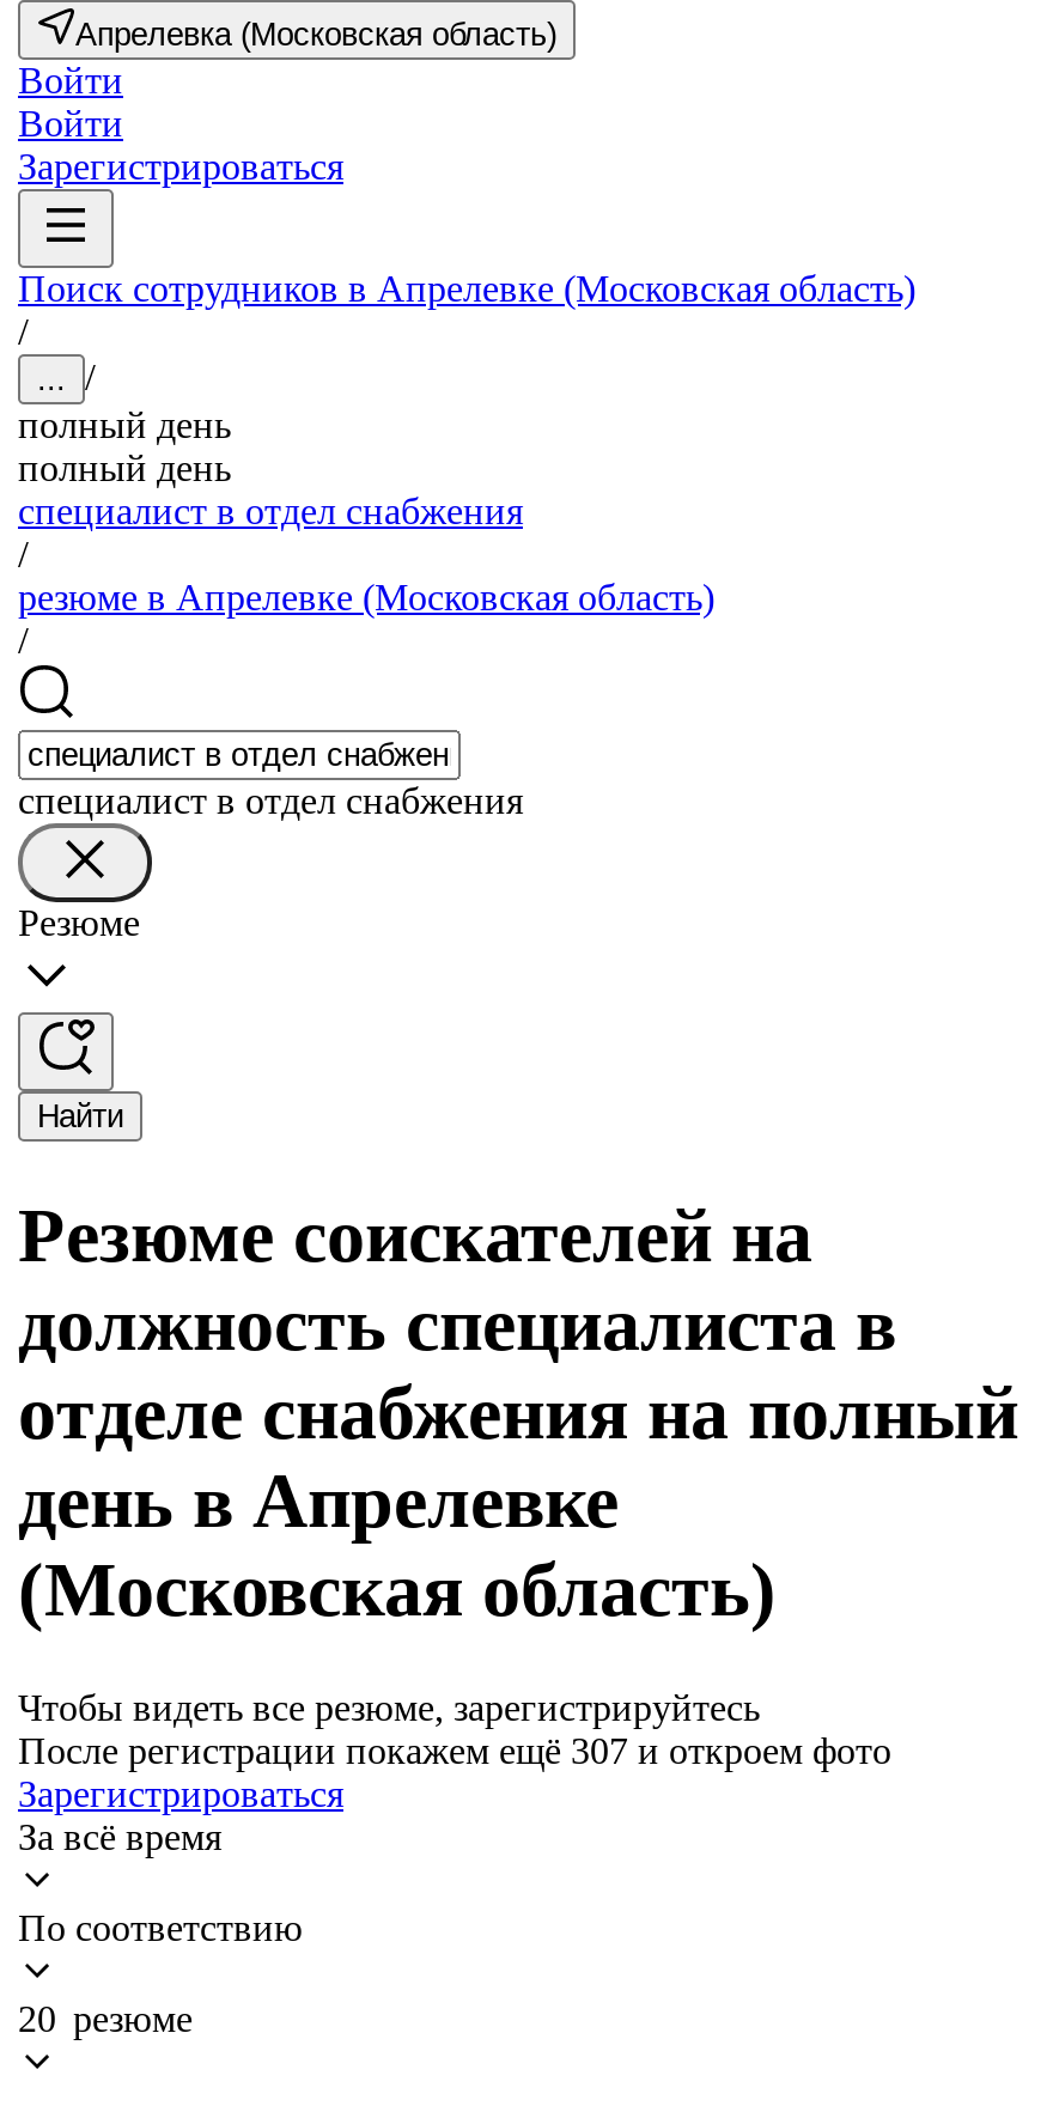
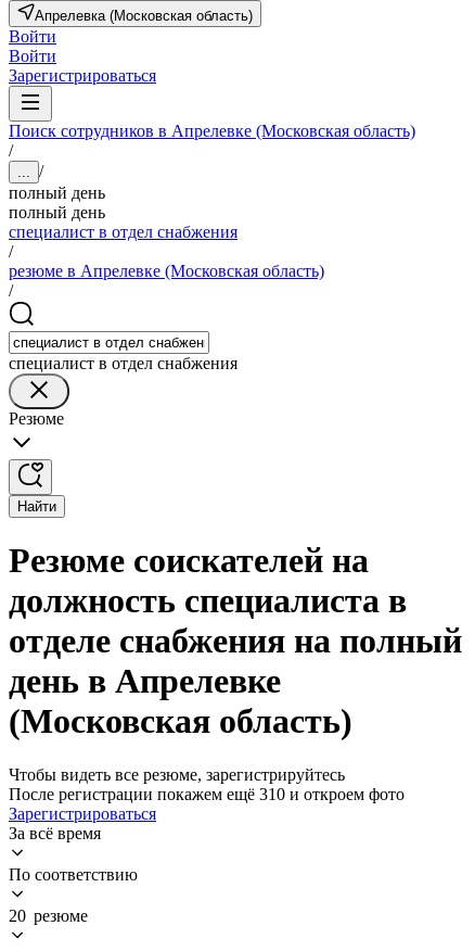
[18,1730,891,1771] После регистрации покажем ещё 307 и откроем фото -> [9,785,405,803] После регистрации покажем ещё 310 и откроем фото

